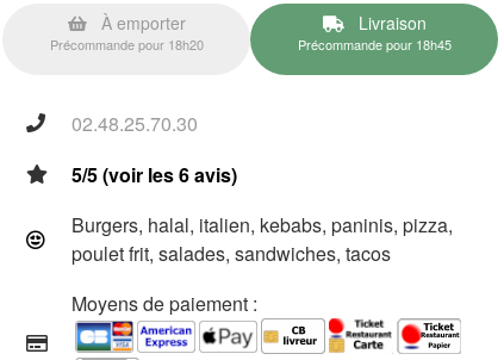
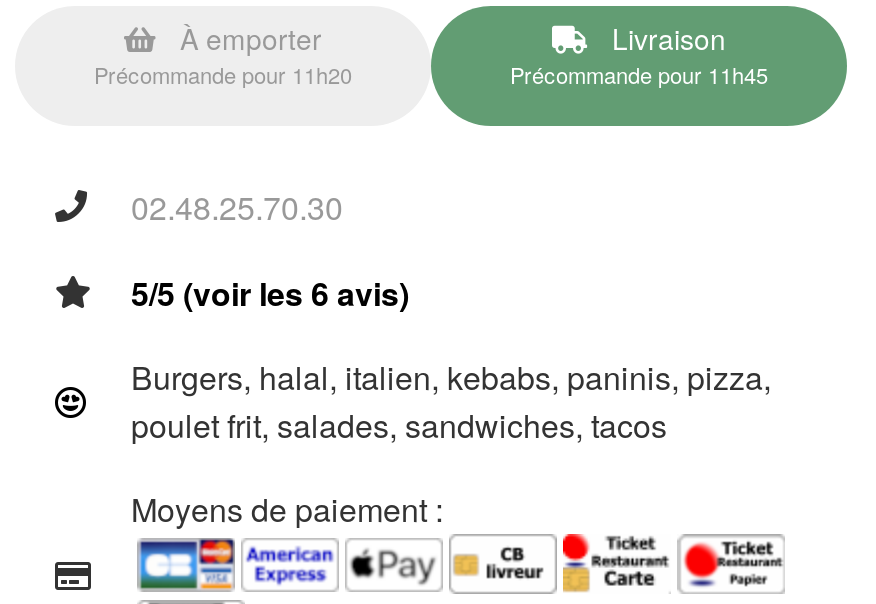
[49,35,203,54] Précommande pour 18h20 -> [94,58,352,90] Précommande pour 11h20
[297,35,451,54] Précommande pour 18h45 -> [510,58,768,90] Précommande pour 11h45

